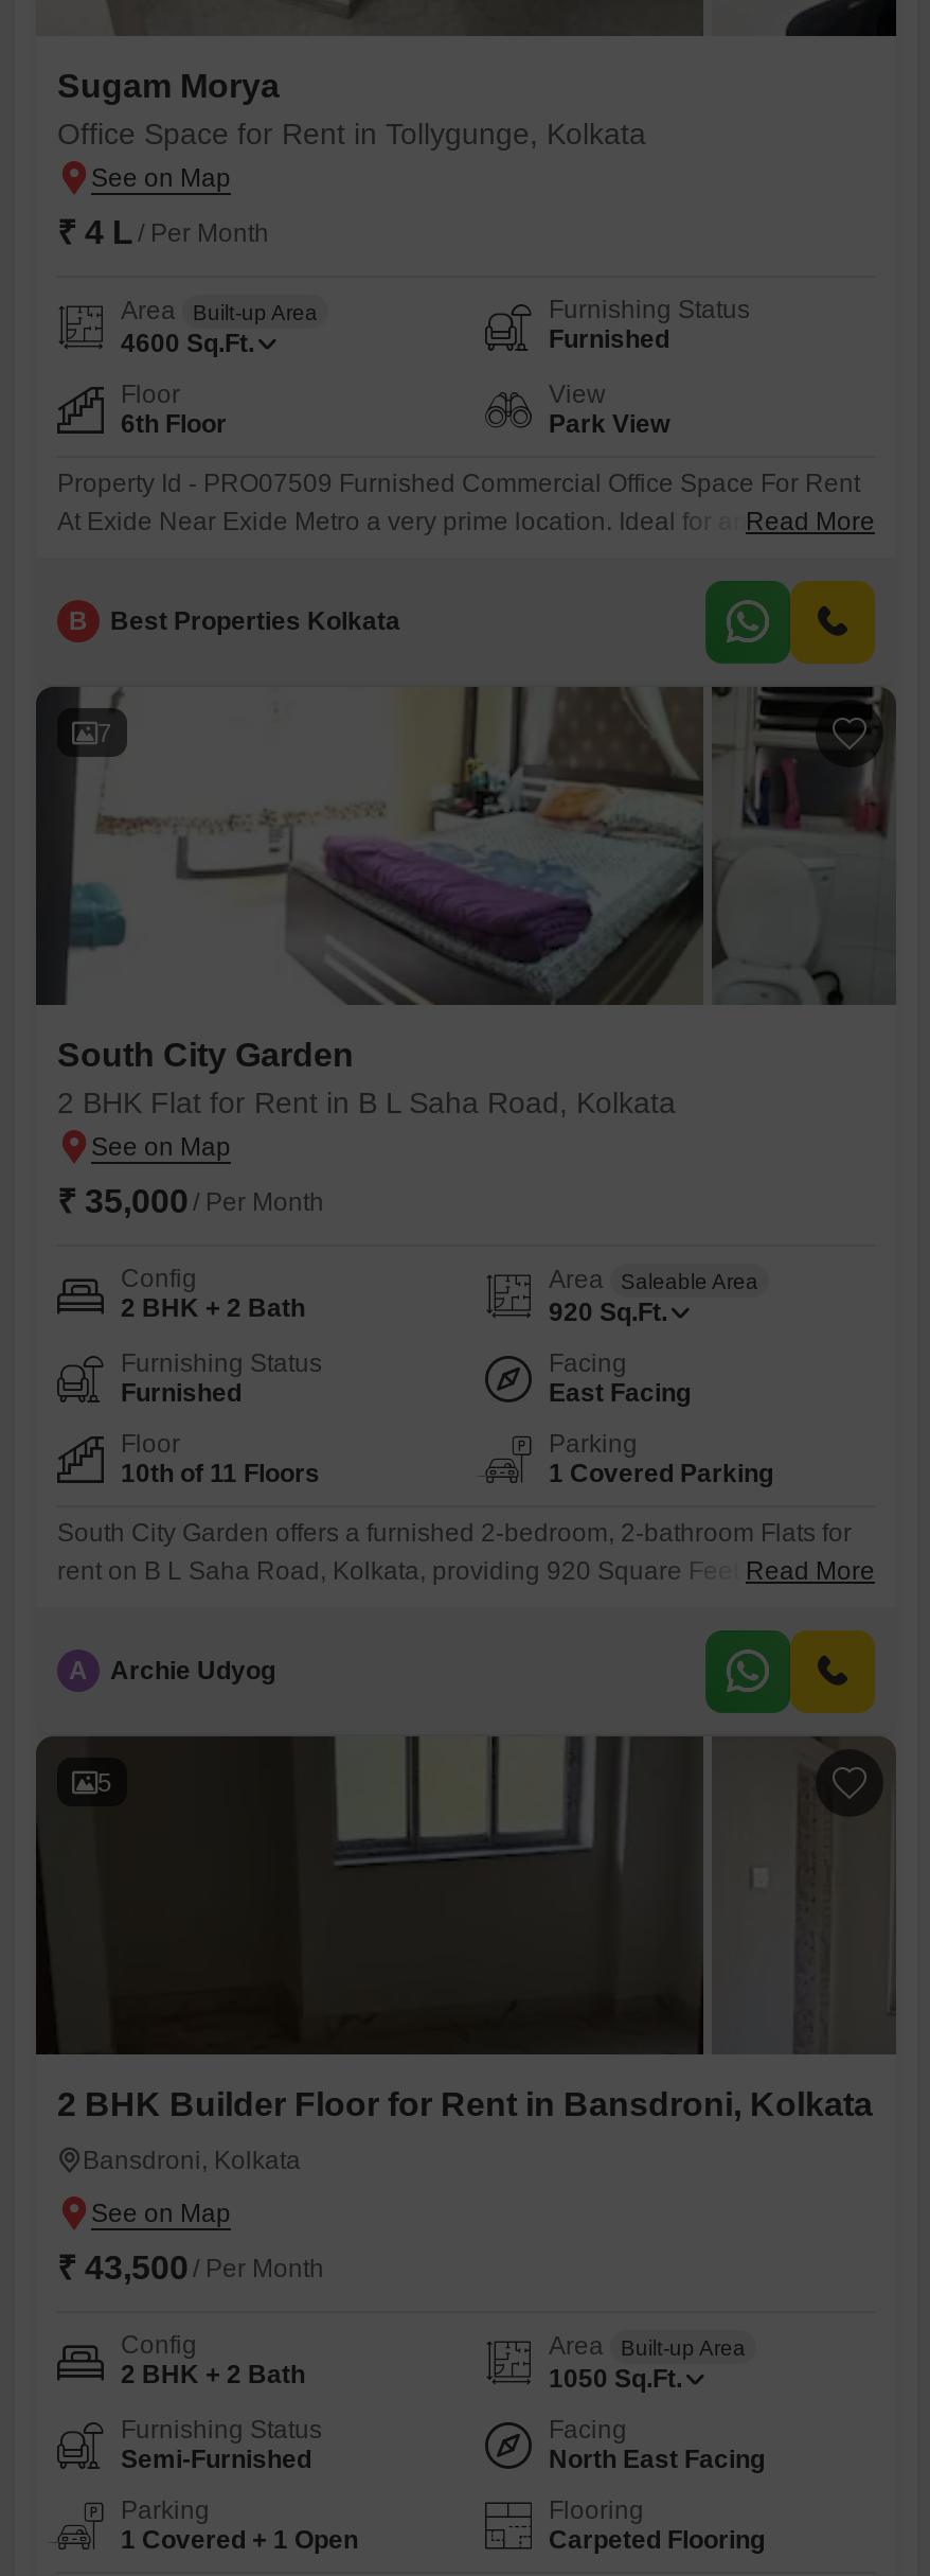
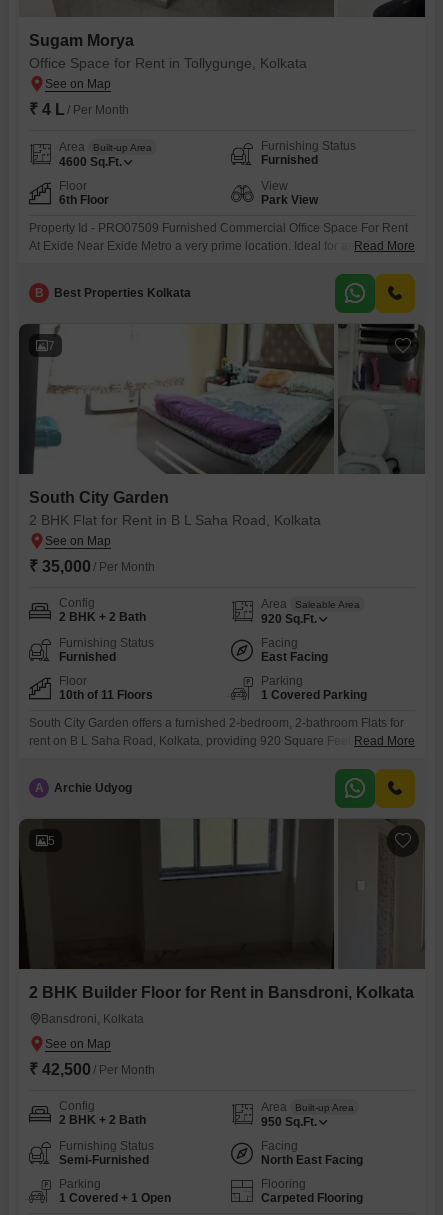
[57,2249,324,2286] ₹ 43,500 / Per Month -> [29,1061,155,1078] ₹ 42,500 / Per Month
[549,2364,682,2394] 1050 Sq.Ft. -> [261,1115,317,1129] 950 Sq.Ft.

